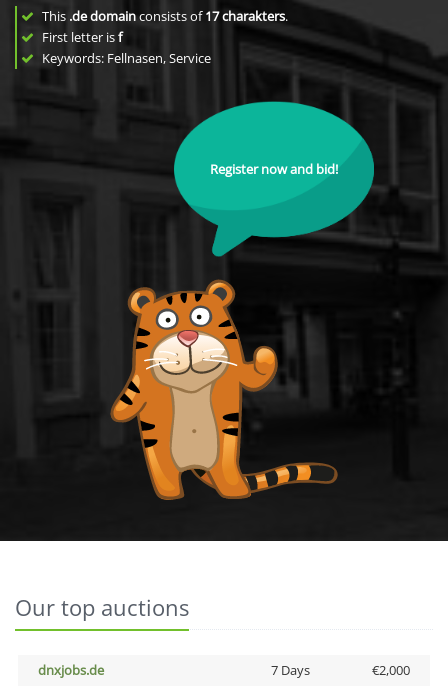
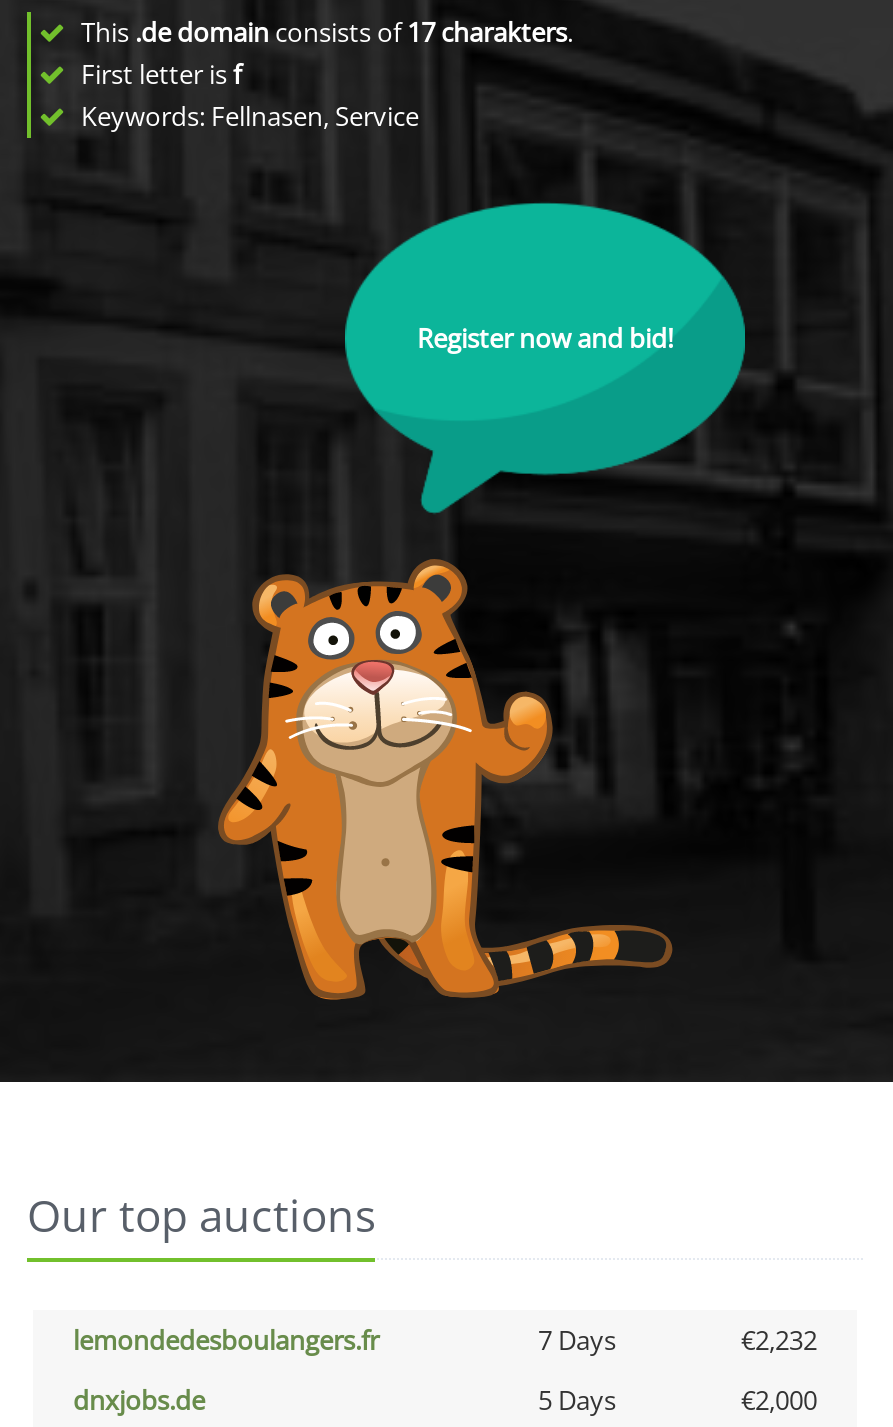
none -> [73,1322,817,1358] lemondedesboulangers.fr | 7 Days | €2,232
[270,661,309,679] 7 Days -> [538,1382,616,1418] 5 Days

